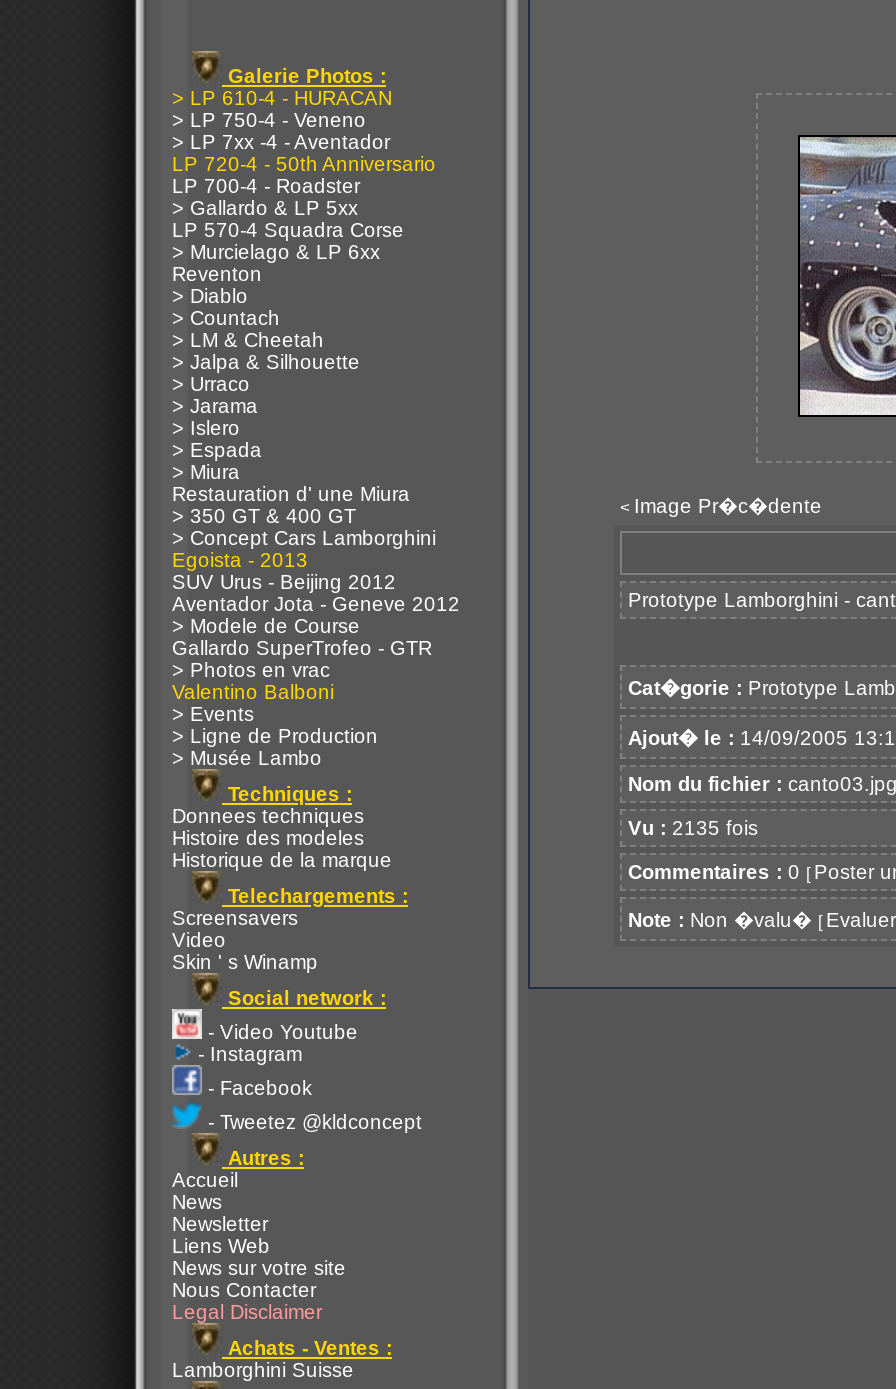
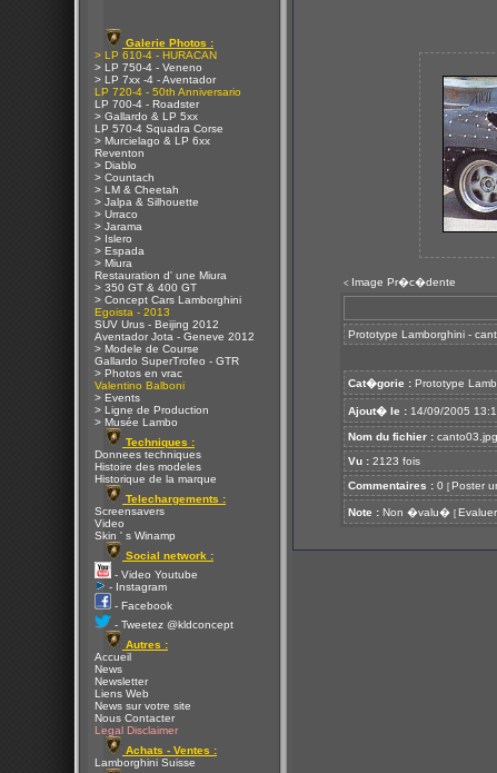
[628,817,758,839] Vu : 2135 fois -> [348,455,420,467] Vu : 2123 fois

